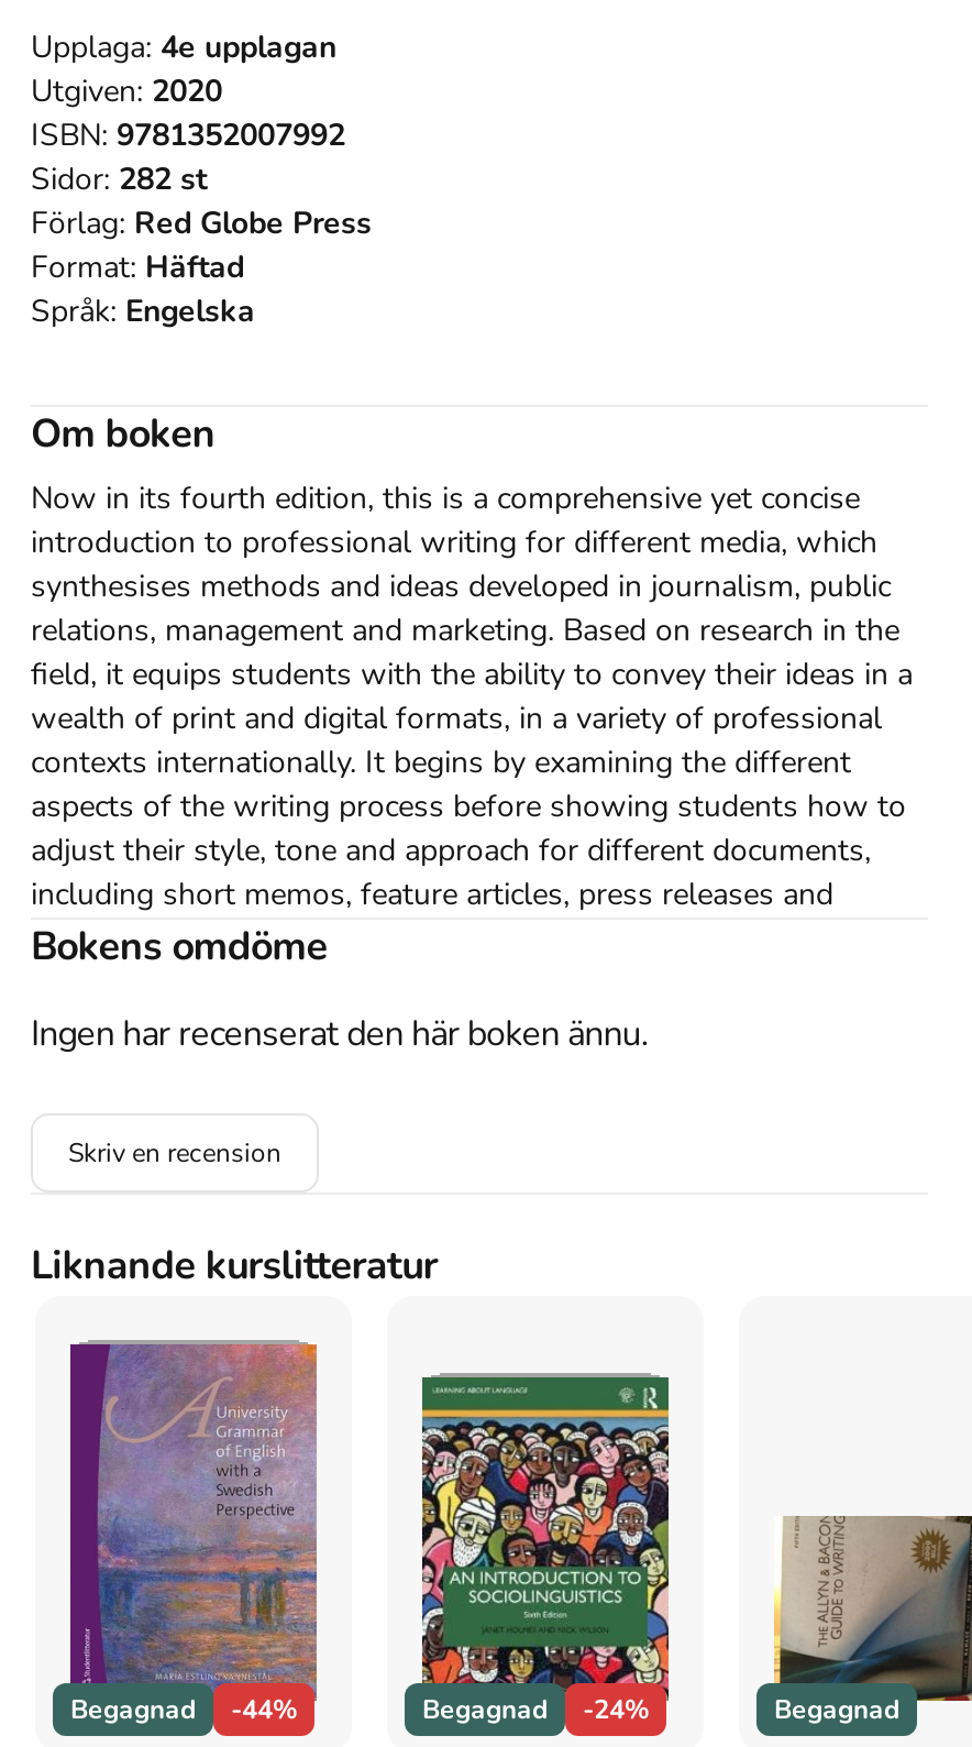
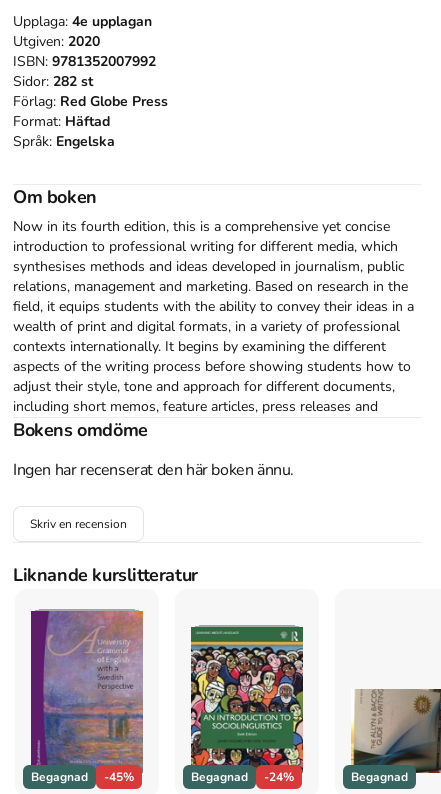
[70,1692,297,1727] Begagnad -44% -> [31,769,134,785] Begagnad -45%

